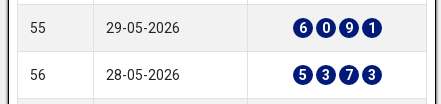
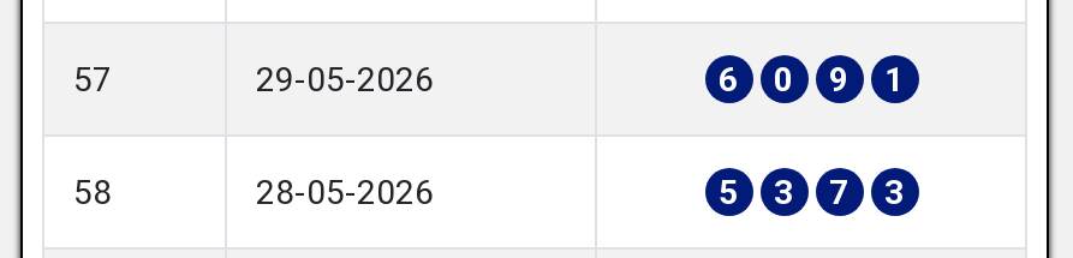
[30,19,46,35] 55 -> [73,59,112,97] 57
[30,66,46,82] 56 -> [73,172,112,210] 58

